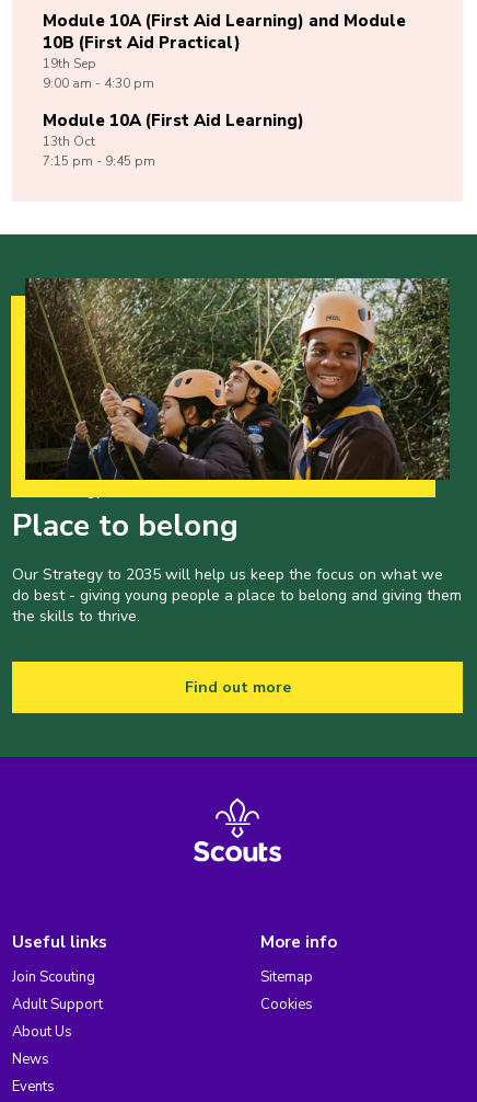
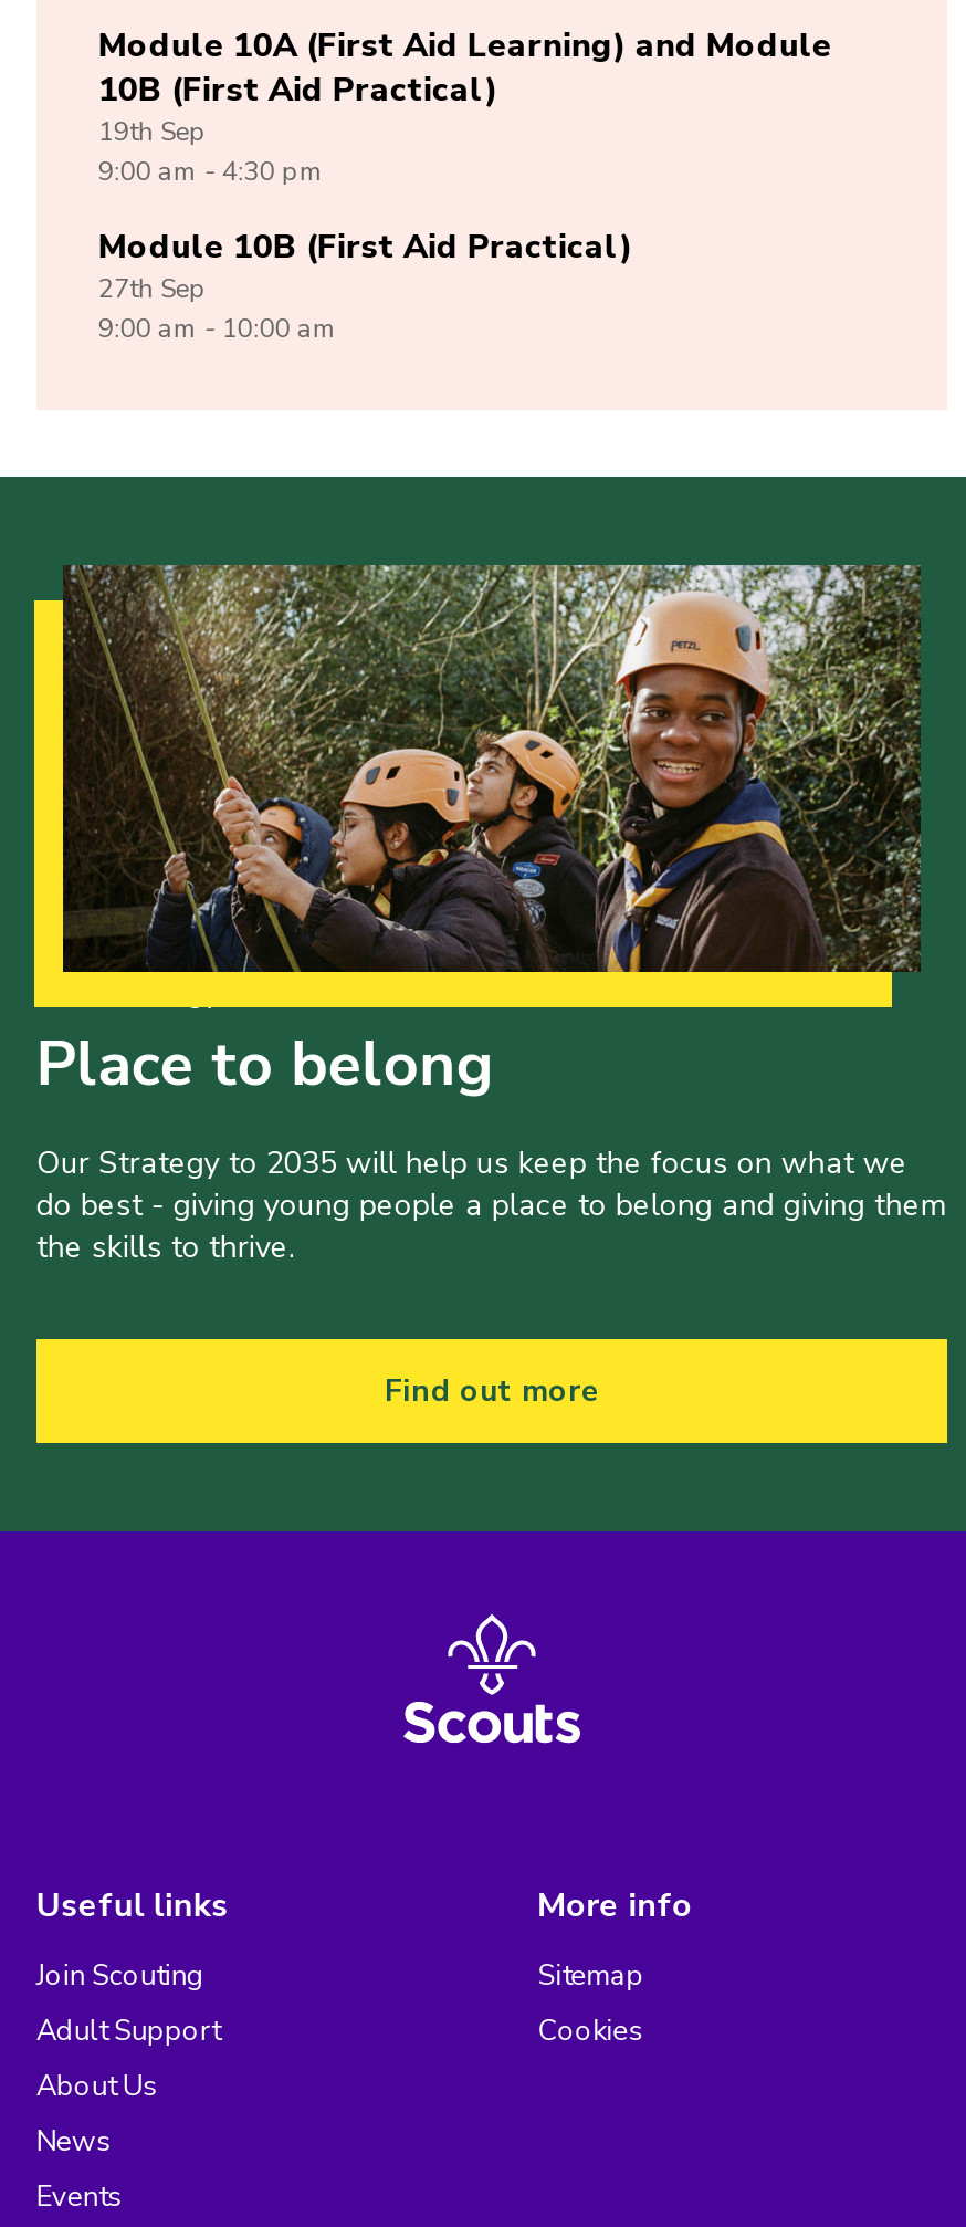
[43,110,304,170] Module 10A (First Aid Learning) | 13th Oct | 7:15 pm - 9:45 pm -> [98,224,633,346] Module 10B (First Aid Practical) | 27th Sep | 9:00 am - 10:00 am

